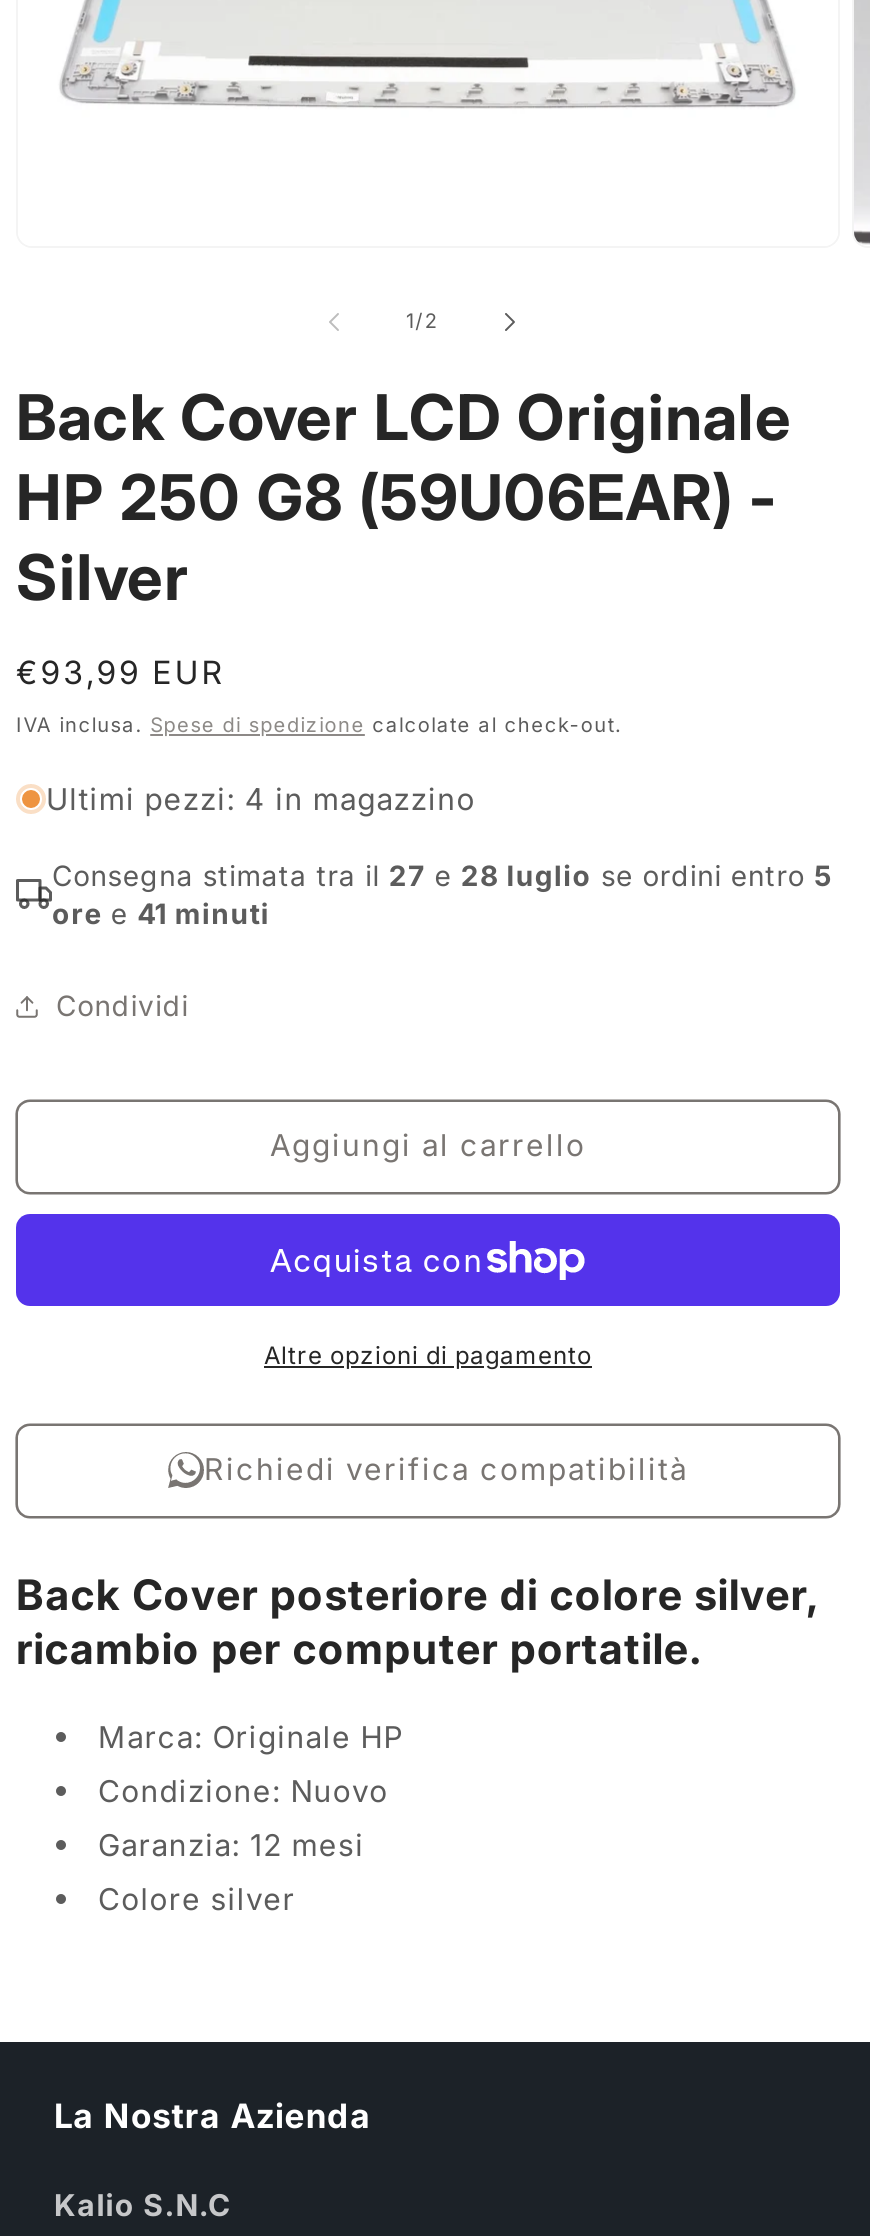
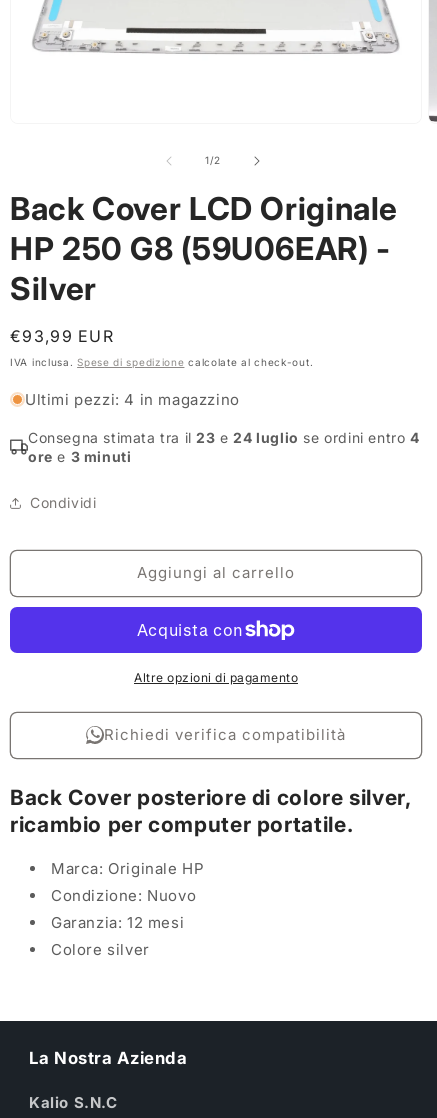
[52,857,833,891] Consegna stimata tra il 27 e 28 luglio se ordini entro 5 -> [28,428,420,445] Consegna stimata tra il 23 e 24 luglio se ordini entro 4
[52,895,270,929] ore e 41 minuti -> [28,447,131,464] ore e 3 minuti

